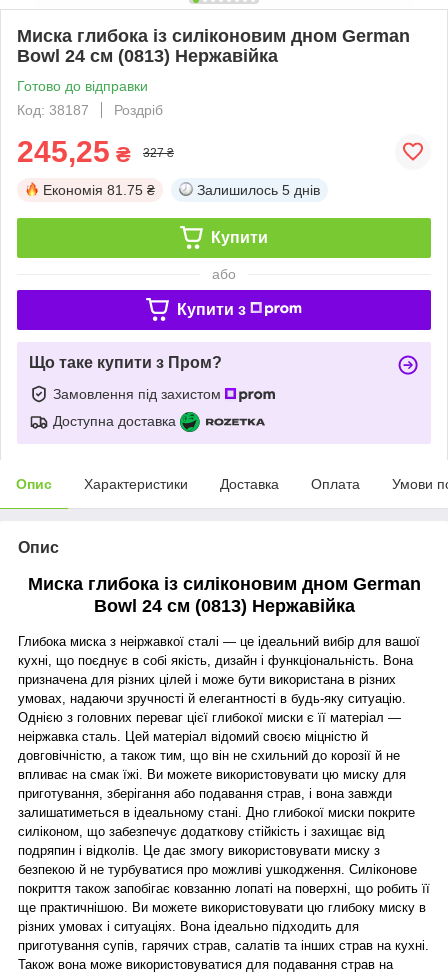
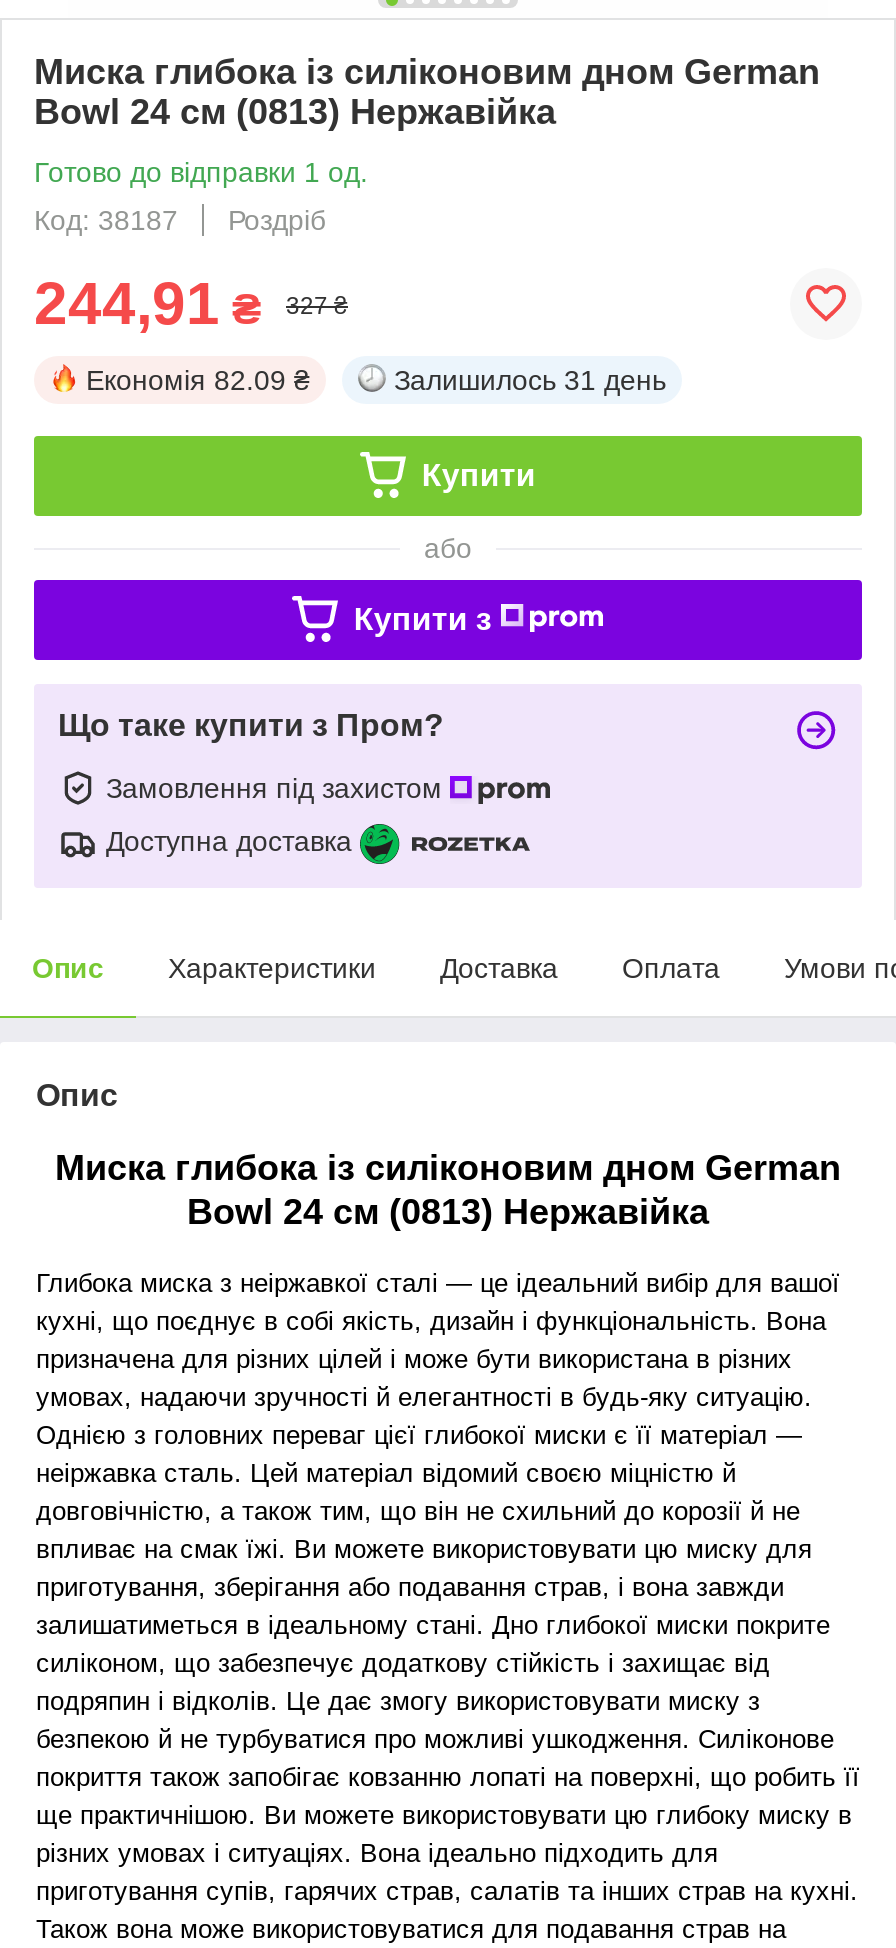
[17,78,148,94] Готово до відправки -> [34,156,368,188] Готово до відправки 1 од.
[17,135,174,168] 245,25 ₴ 327 ₴ -> [34,270,348,336] 244,91 ₴ 327 ₴
[43,182,155,198] Економія 81.75 ₴ -> [86,364,310,396] Економія 82.09 ₴
[197,182,320,198] Залишилось 5 днів -> [394,364,666,396] Залишилось 31 день

